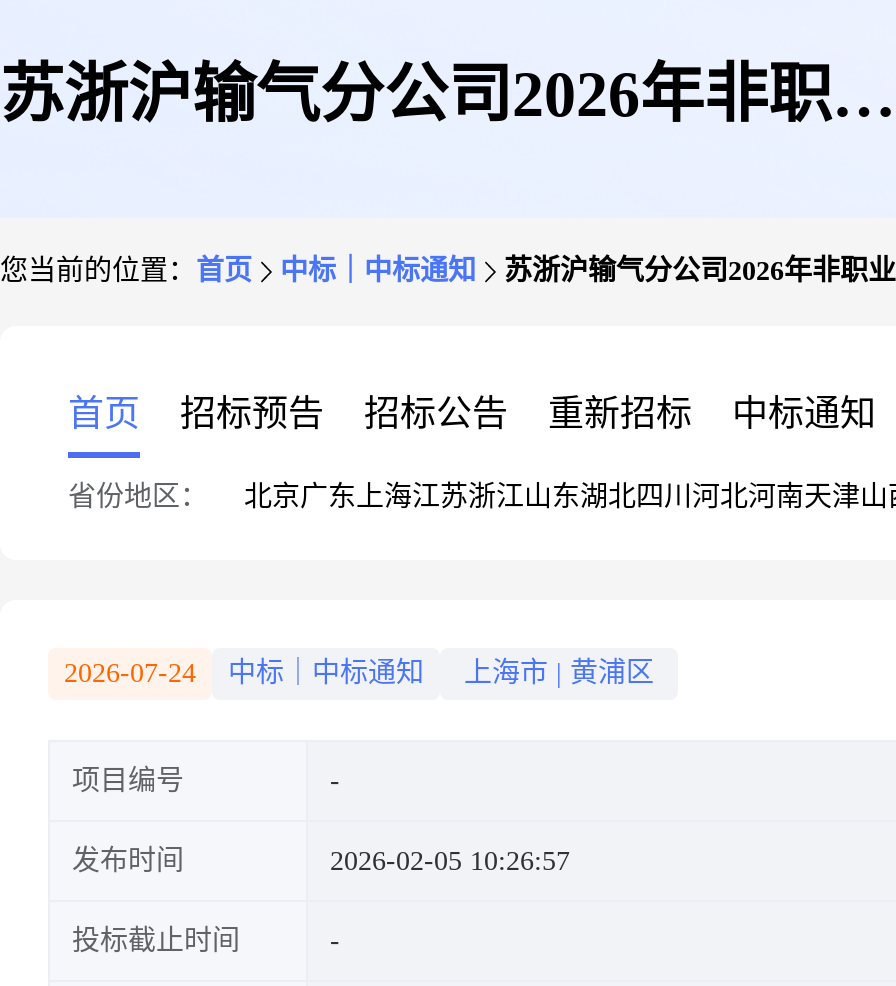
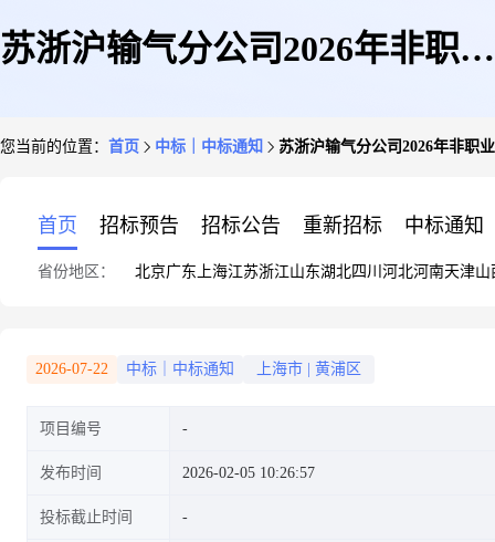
[64,658,196,688] 2026-07-24 -> [35,361,108,377] 2026-07-22

